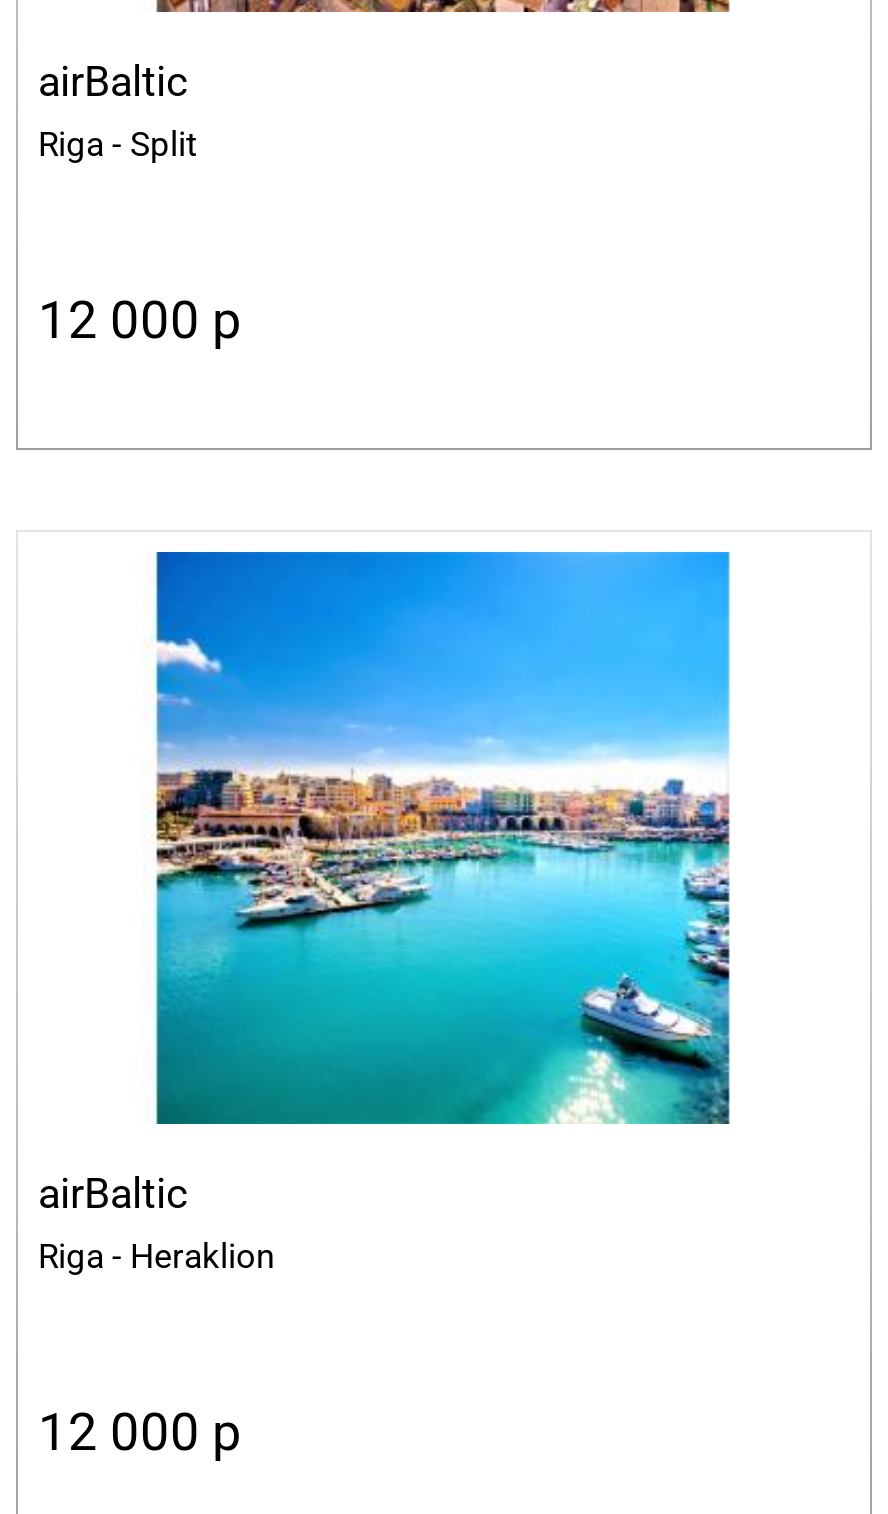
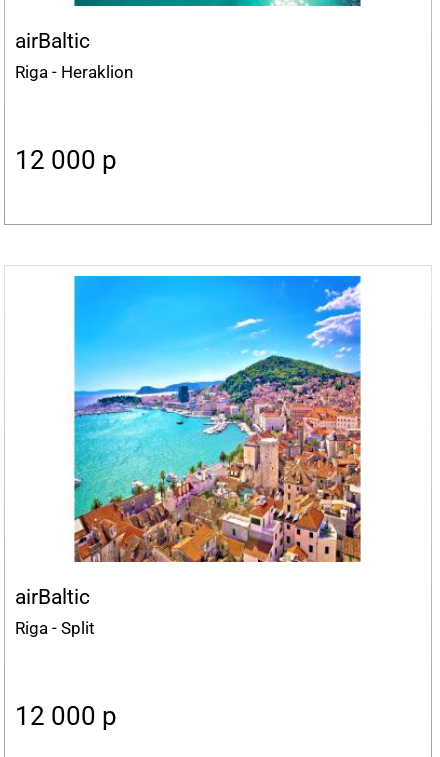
moved [38,123,198,163] -> [15,618,95,638]: Riga - Split
[154,552,732,1126] [image] -> [73,276,362,563] [image]
moved [38,1236,274,1276] -> [15,62,133,82]: Riga - Heraklion

